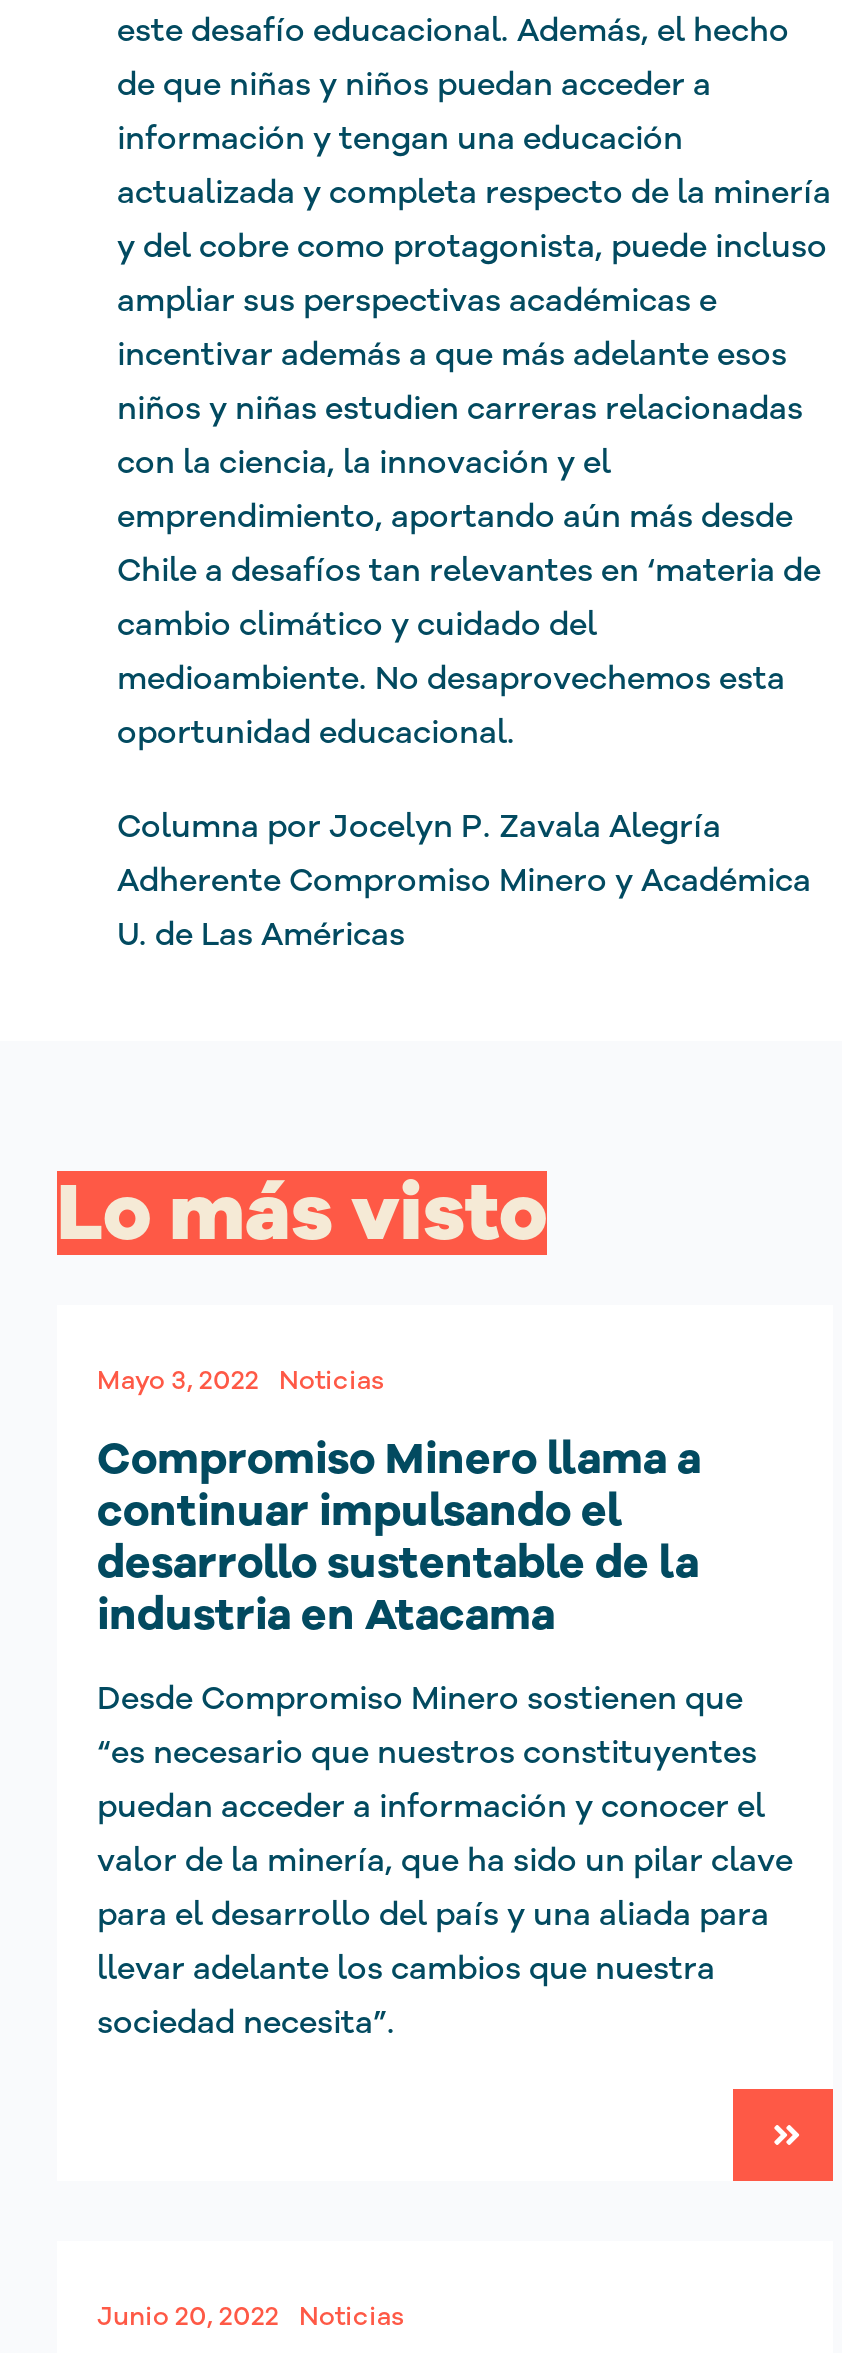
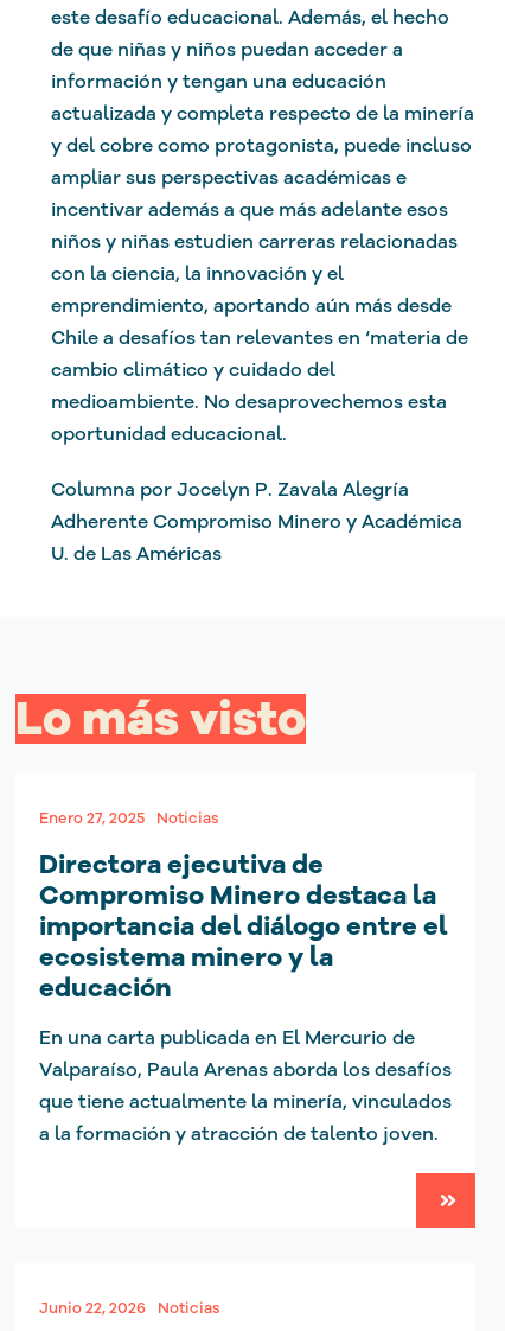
[97,1363,385,1395] Mayo 3, 2022 Noticias -> [39,808,219,827] Enero 27, 2025 Noticias
[97,1428,701,1644] Compromiso Minero llama a | continuar impulsando el | desarrollo sustentable de la | industria en Atacama -> [39,847,447,1006] Directora ejecutiva de | Compromiso Minero destaca la | importancia del diálogo entre el | ecosistema minero y la | educación
[97,1676,793,2040] Desde Compromiso Minero sostienen que | “es necesario que nuestros constituyentes | puedan acceder a información y conocer el | valor de la minería, que ha sido un pilar clave | para el desarrollo del país y una aliada para | llevar adelante los cambios que nuestra | sociedad necesita”. -> [39,1025,452,1145] En una carta publicada en El Mercurio de | Valparaíso, Paula Arenas aborda los desafíos | que tiene actualmente la minería, vinculados | a la formación y atracción de talento joven.
[97,2299,405,2331] Junio 20, 2022 Noticias -> [39,1298,220,1317] Junio 22, 2026 Noticias

